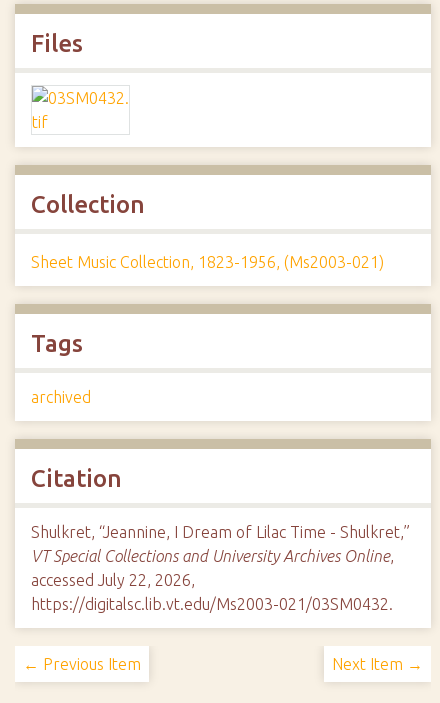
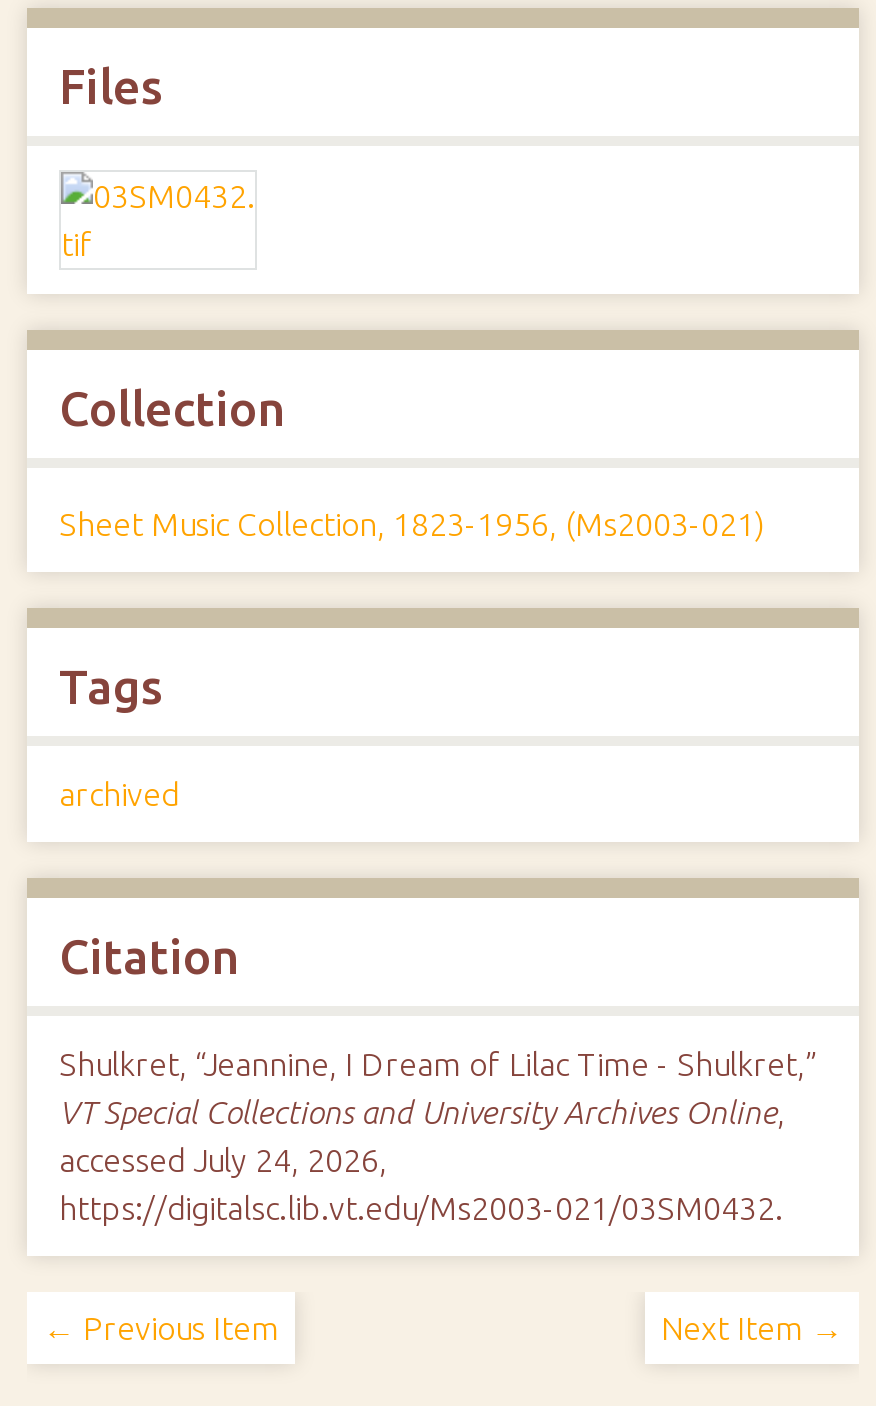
[31,571,195,589] accessed July 22, 2026, -> [59,1142,387,1178] accessed July 24, 2026,

